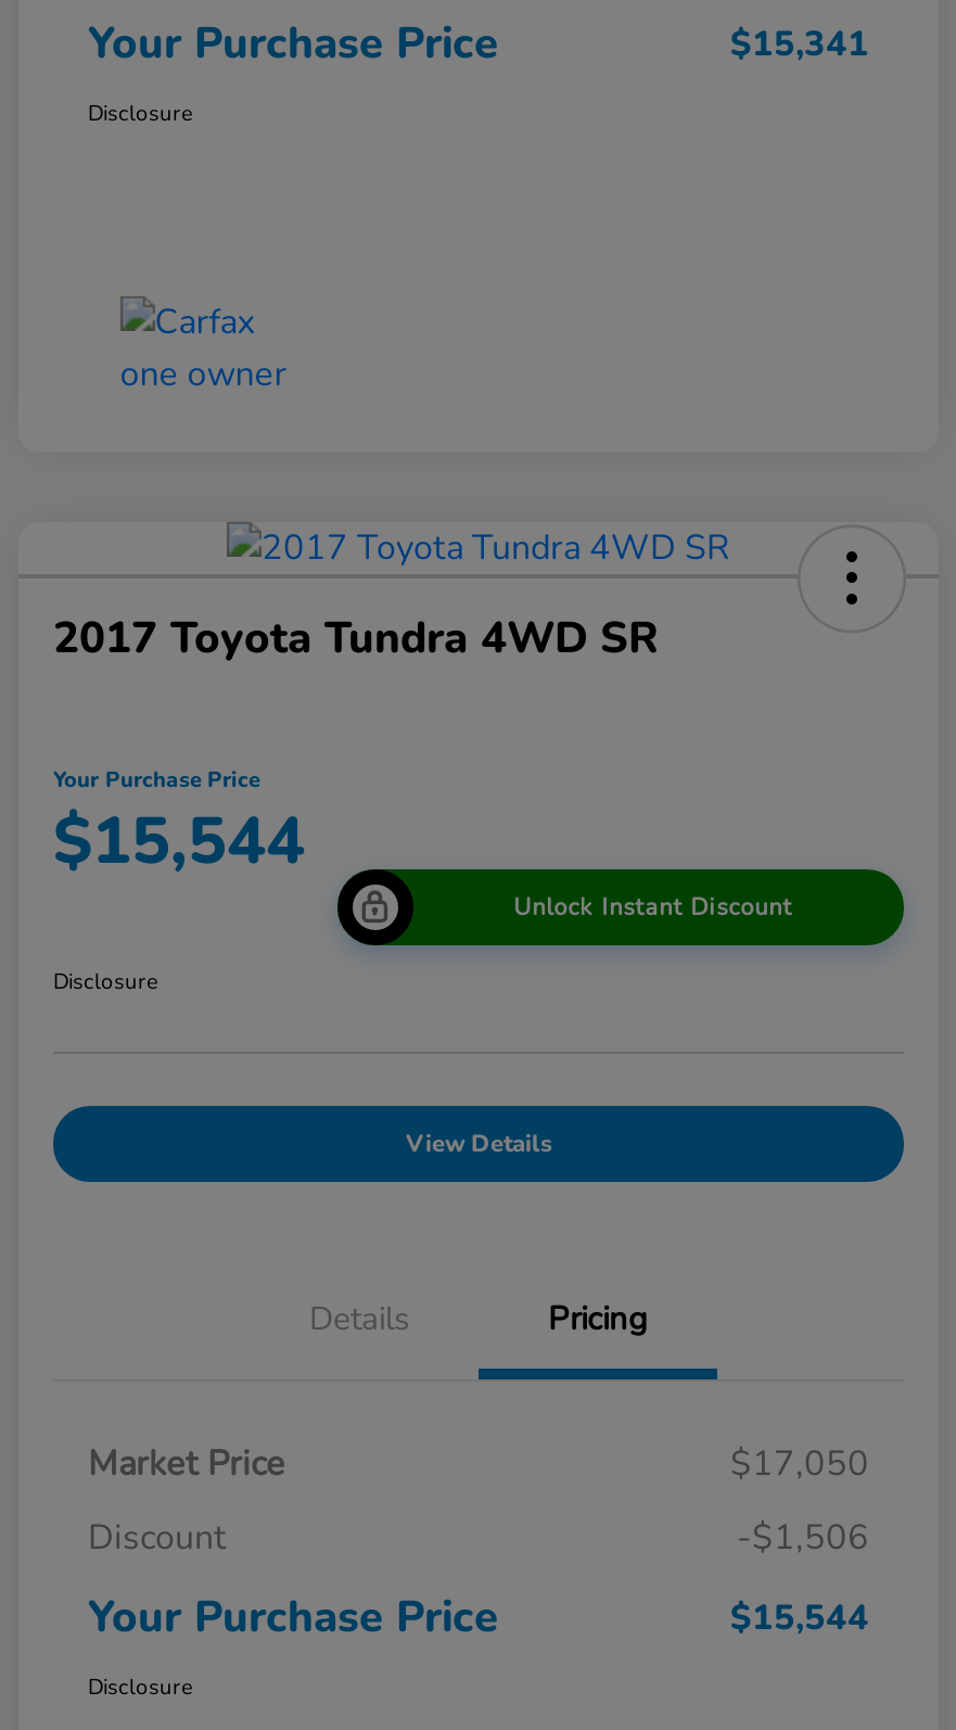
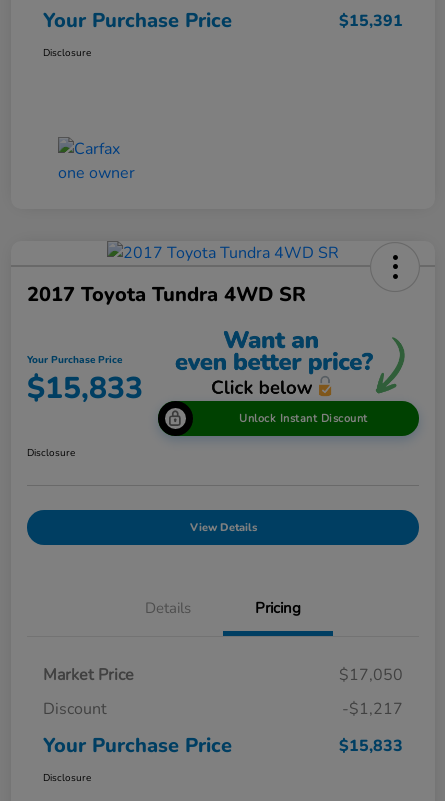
[730,20,869,68] $15,341 -> [339,10,403,32] $15,391
none -> [175,330,406,397] [image]
[53,798,305,887] $15,544 -> [27,368,143,409] $15,833
[737,1514,869,1562] -$1,506 -> [342,698,403,720] -$1,217
[730,1594,869,1642] $15,544 -> [339,735,403,757] $15,833

